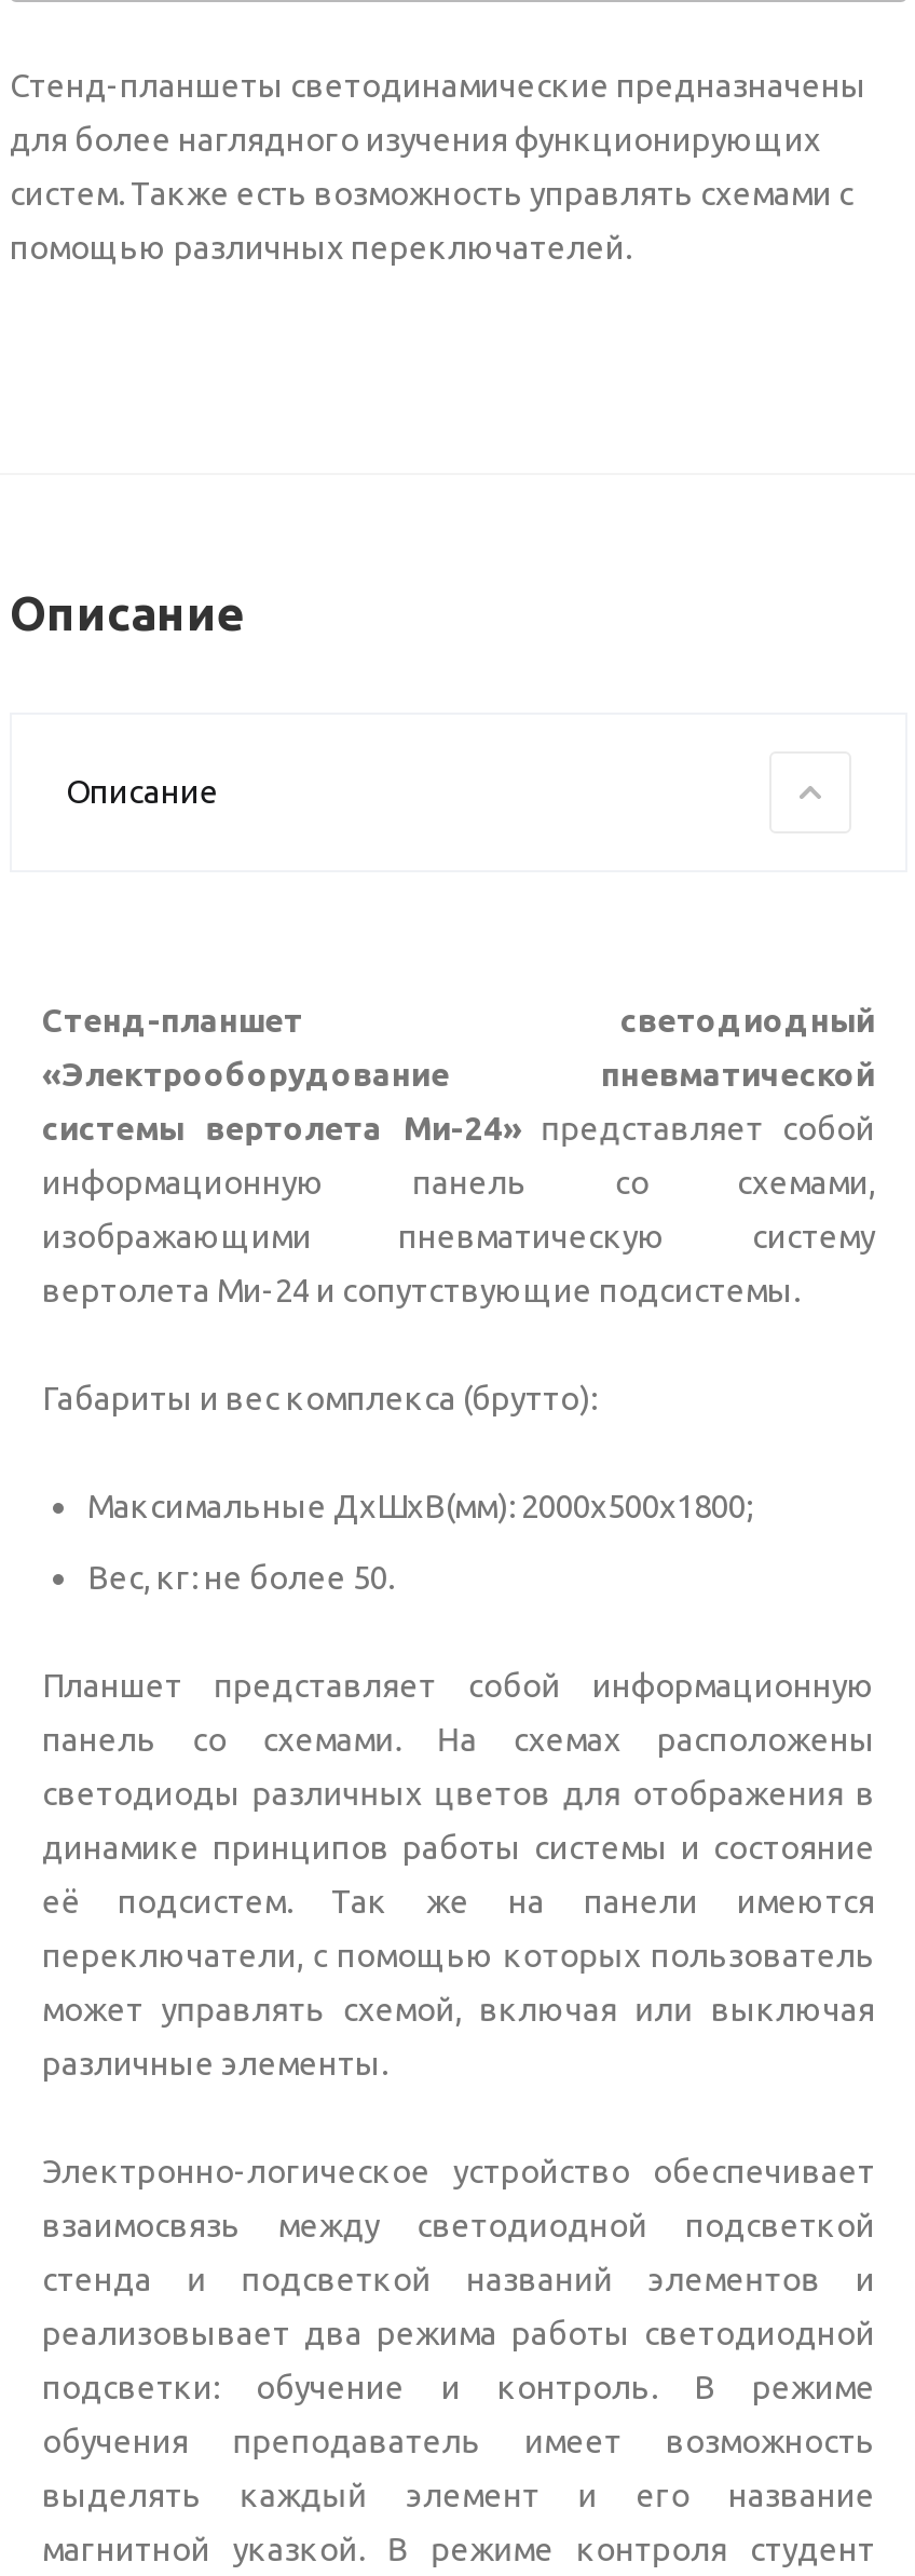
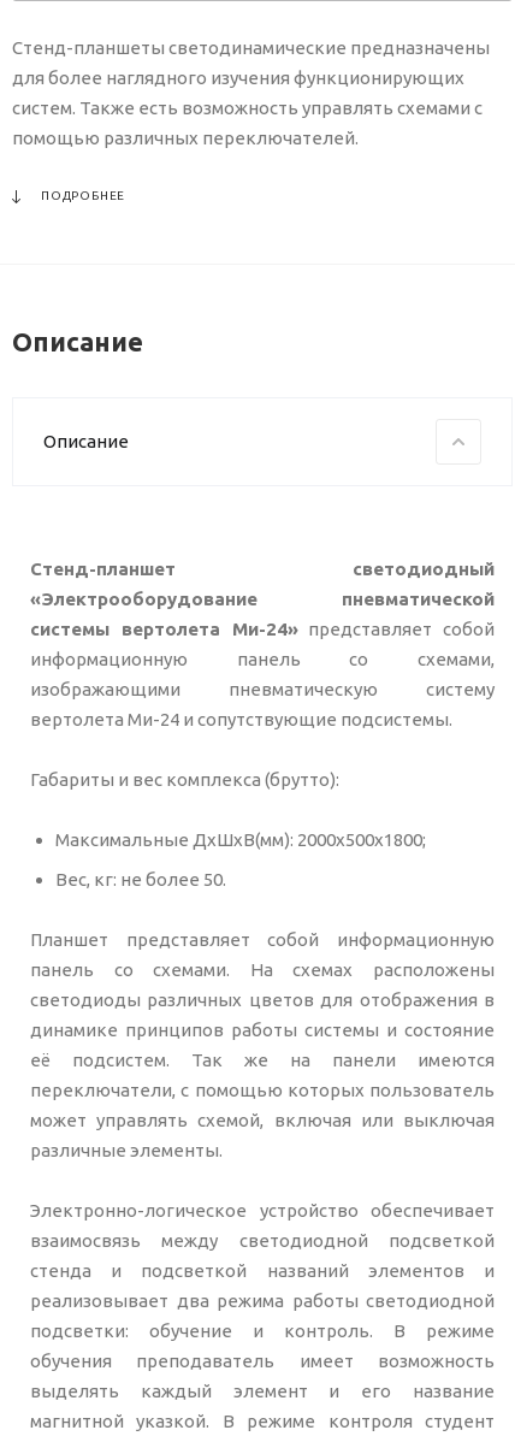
none -> [41,189,125,202] ПОДРОБНЕЕ

